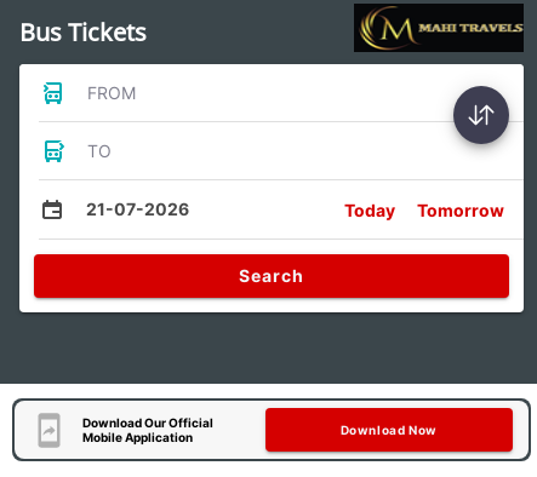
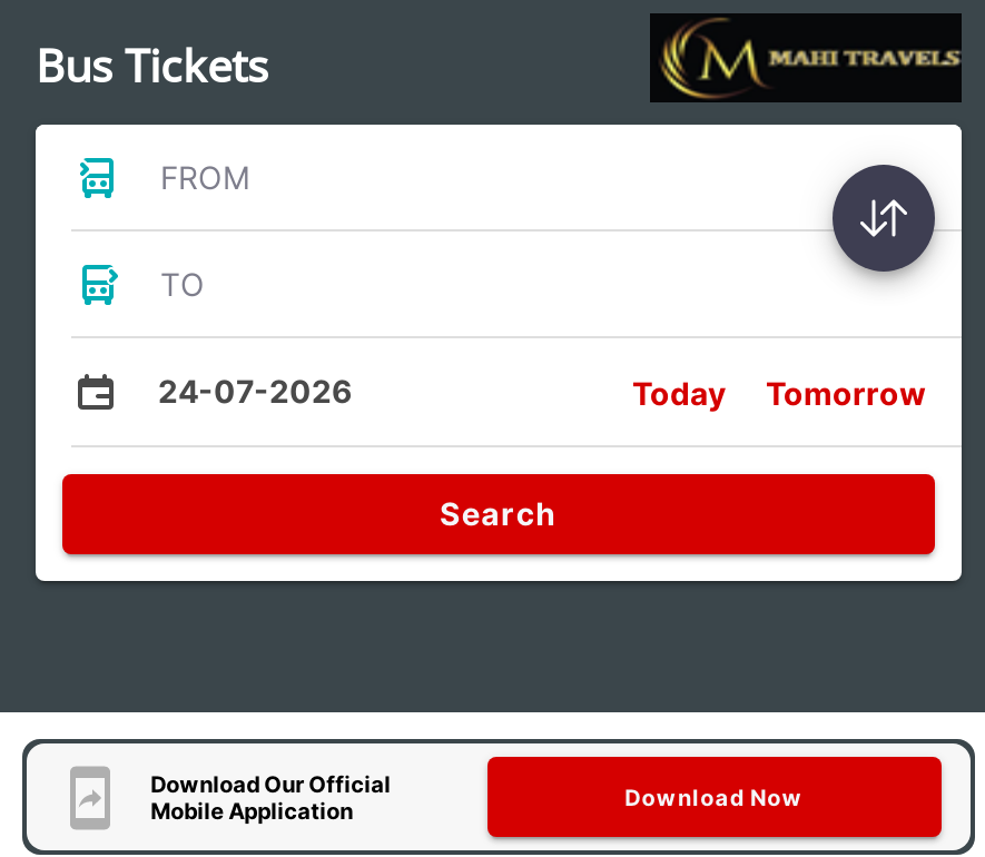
[86,199,189,219] 21-07-2026 -> [158,372,352,410] 24-07-2026

